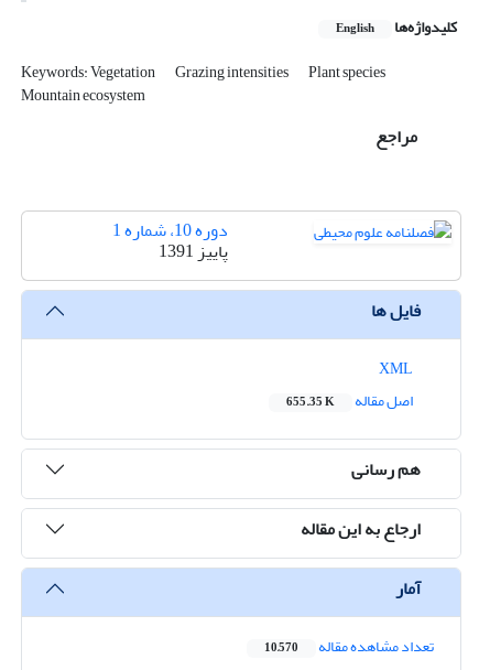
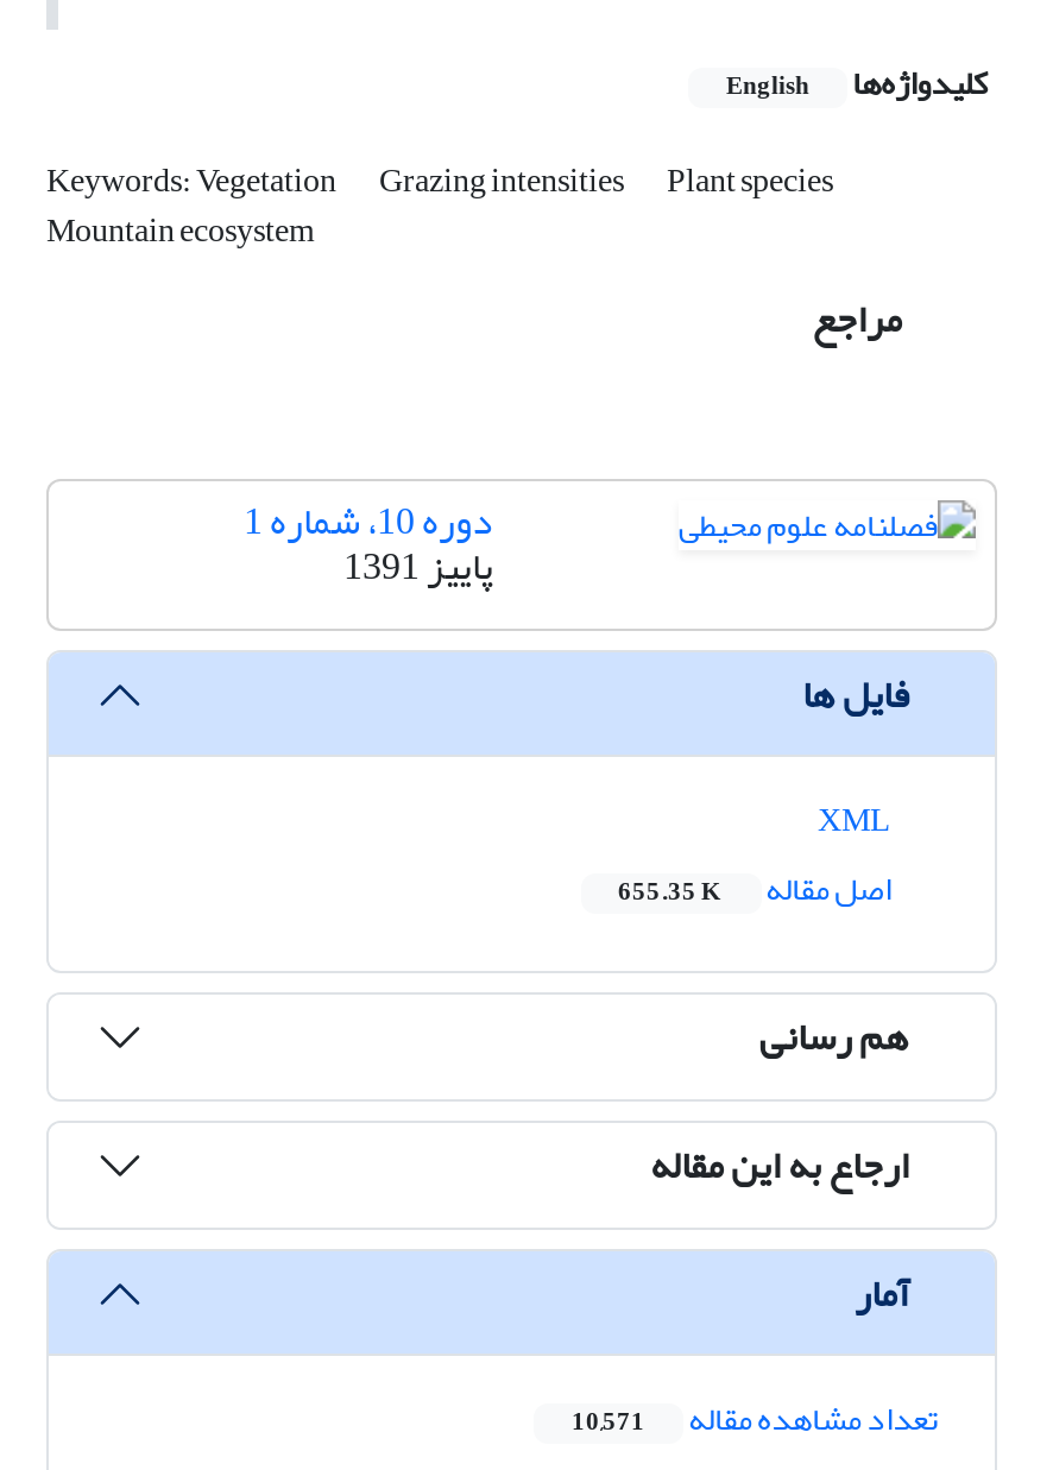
[264,632,434,662] تعداد مشاهده مقاله 10,570 -> [572,1388,938,1452] تعداد مشاهده مقاله 10,571

